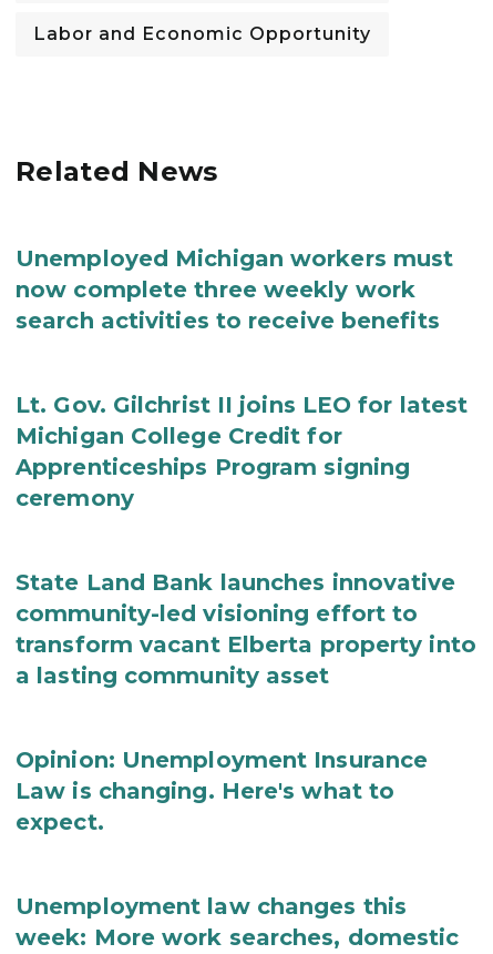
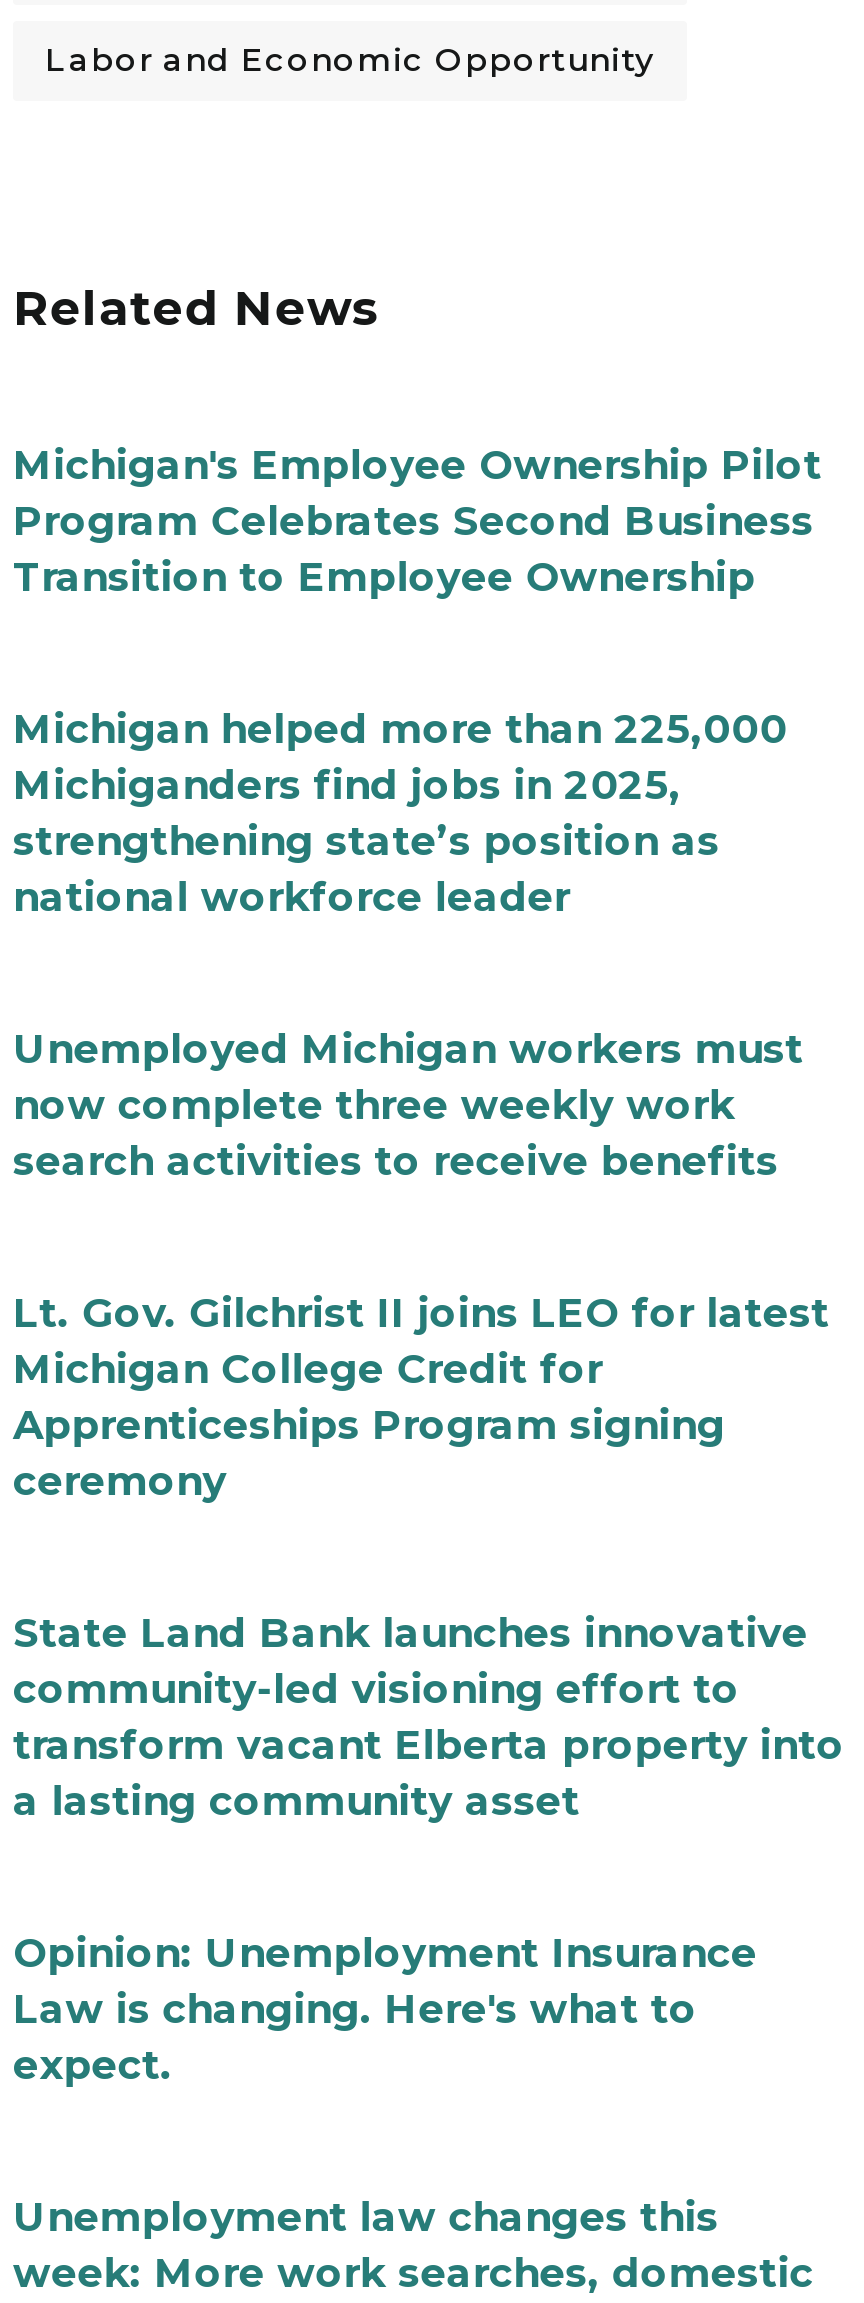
none -> [13,441,822,921] Michigan's Employee Ownership Pilot | Program Celebrates Second Business | Transition to Employee Ownership | Michigan helped more than 225,000 | Michiganders find jobs in 2025, | strengthening state’s position as | national workforce leader

